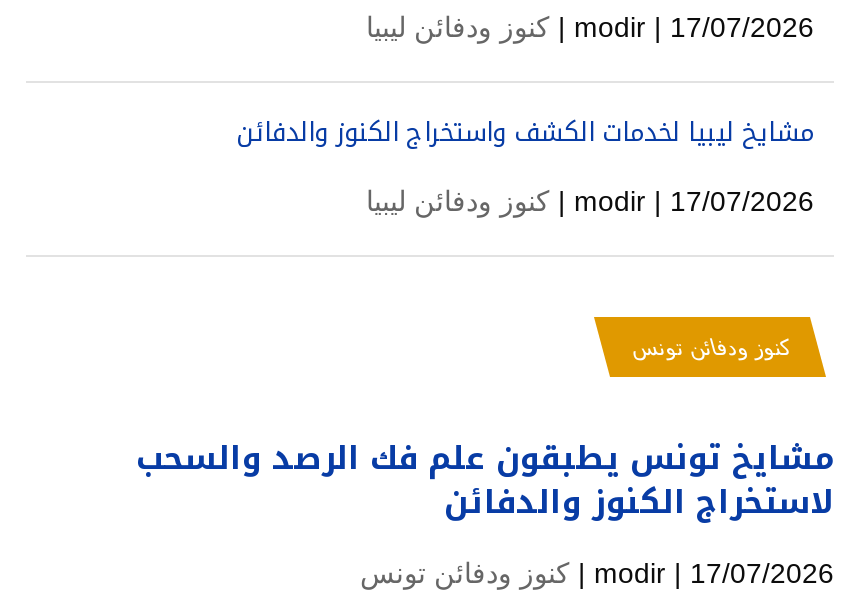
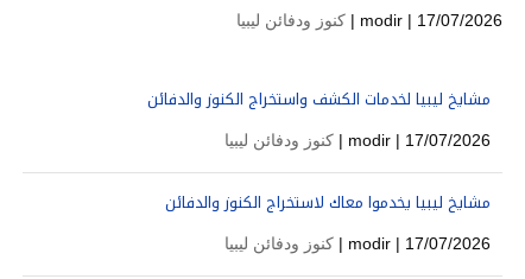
[136,336,834,534] كنوز ودفائن تونس | مشايخ تونس يطبقون علم فك الرصد والسحب | لاستخراج الكنوز والدفائن -> [165,187,491,217] مشايخ ليبيا يخدموا معاك لاستخراج الكنوز والدفائن
[360,558,570,590] كنوز ودفائن تونس -> [224,233,334,252] كنوز ودفائن ليبيا

